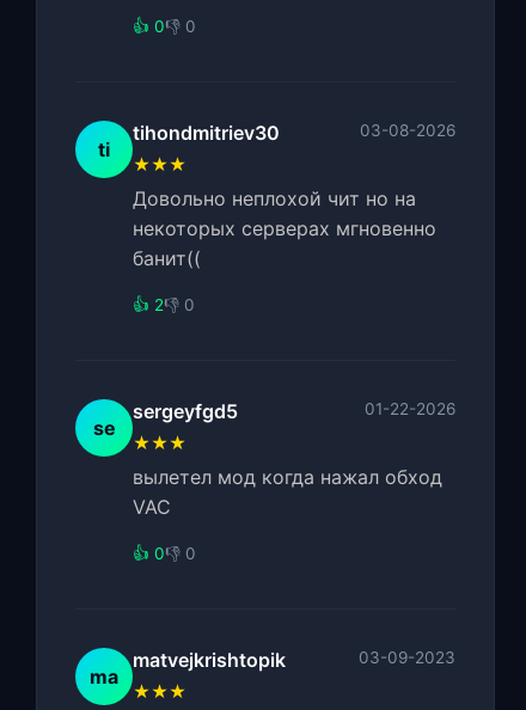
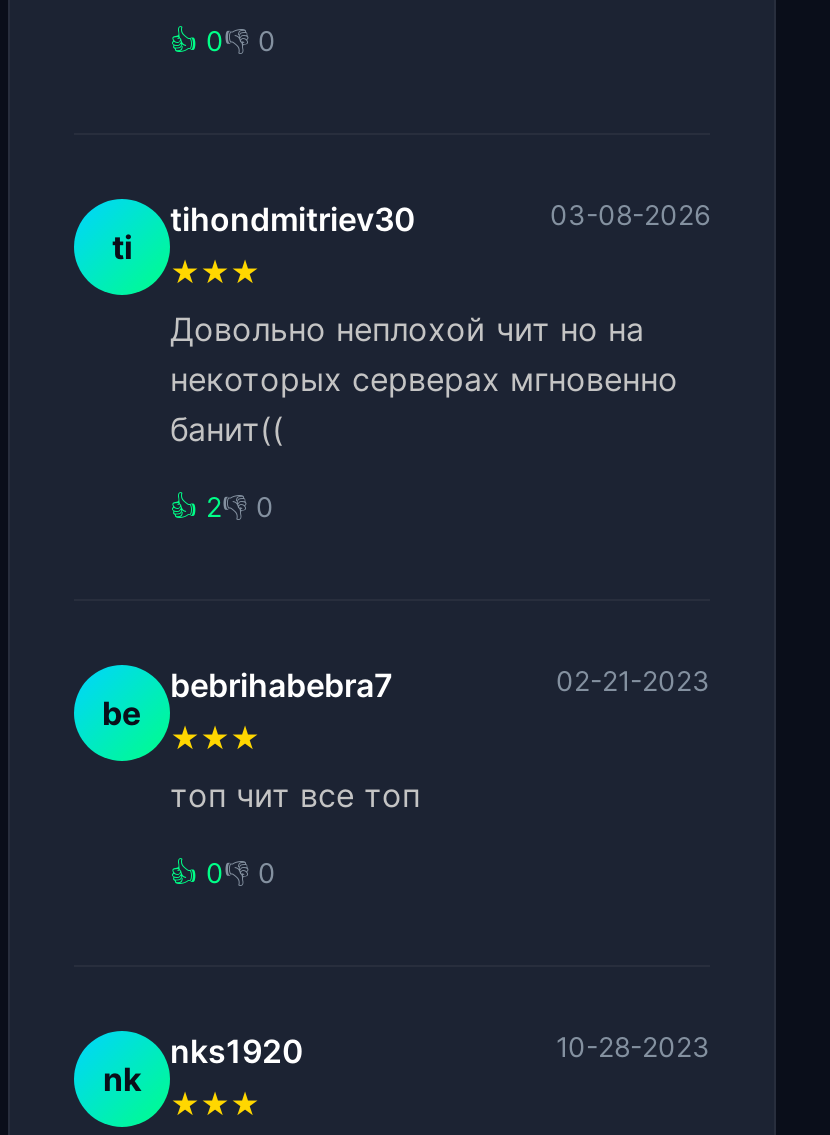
[133,400,455,424] sergeyfgd5 | 01-22-2026 -> [170,666,710,706] bebrihabebra7 | 02-21-2023
[93,416,115,440] se -> [102,694,142,734] be
[133,465,442,519] вылетел мод когда нажал обход | VAC -> [170,776,420,816] топ чит все топ
[133,648,455,672] matvejkrishtopik | 03-09-2023 -> [170,1032,710,1072] nks1920 | 10-28-2023
[90,665,118,689] ma -> [103,1060,141,1100] nk

